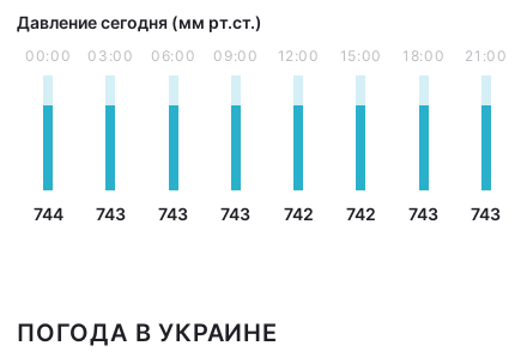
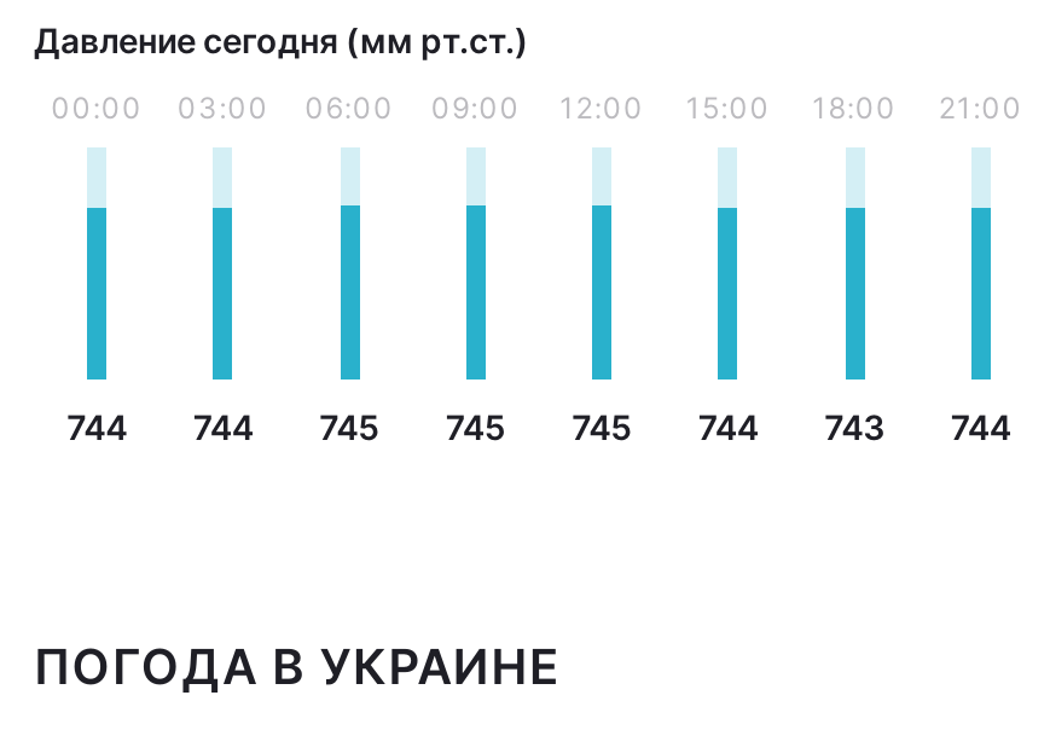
[96,204,126,224] 743 -> [193,406,253,447] 744
[158,204,188,224] 743 -> [319,406,380,447] 745
[221,204,251,224] 743 -> [446,406,506,447] 745
[283,204,313,224] 742 -> [572,406,632,447] 745
[346,204,376,224] 742 -> [698,406,759,447] 744
[471,204,501,224] 743 -> [951,406,1011,447] 744

